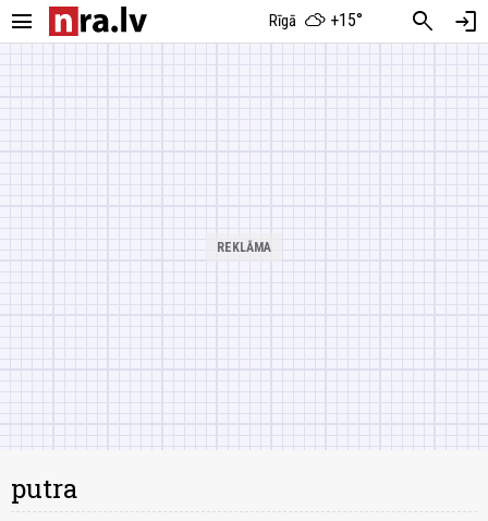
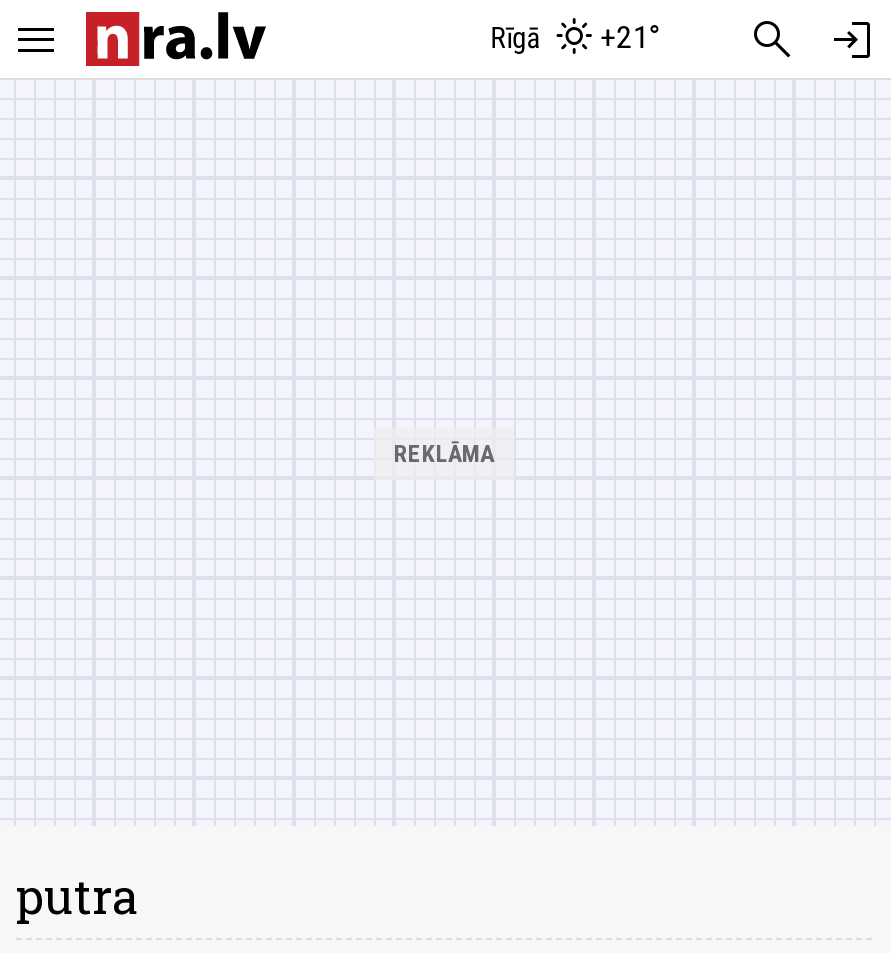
[269,10,363,31] Rīgā +15° -> [490,18,660,56] Rīgā +21°

